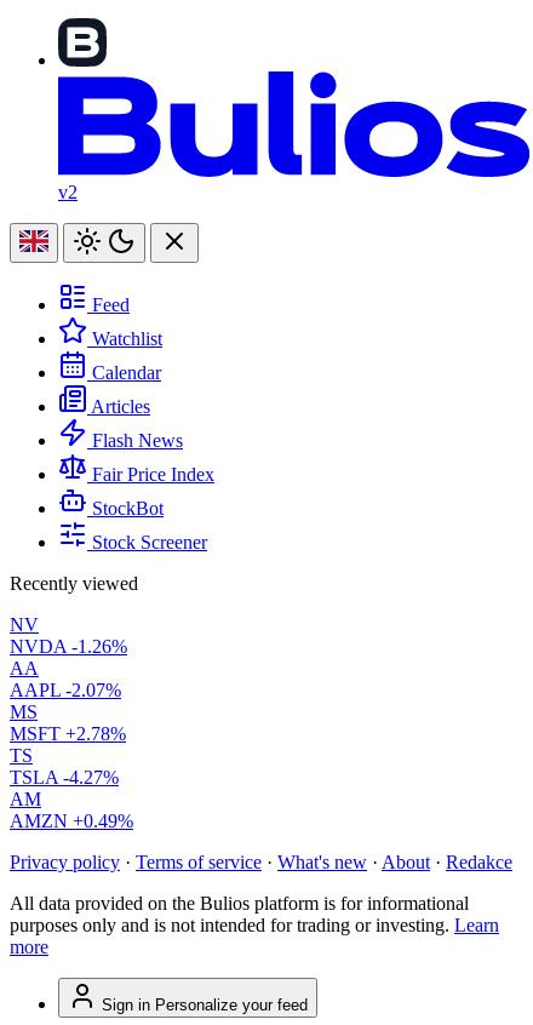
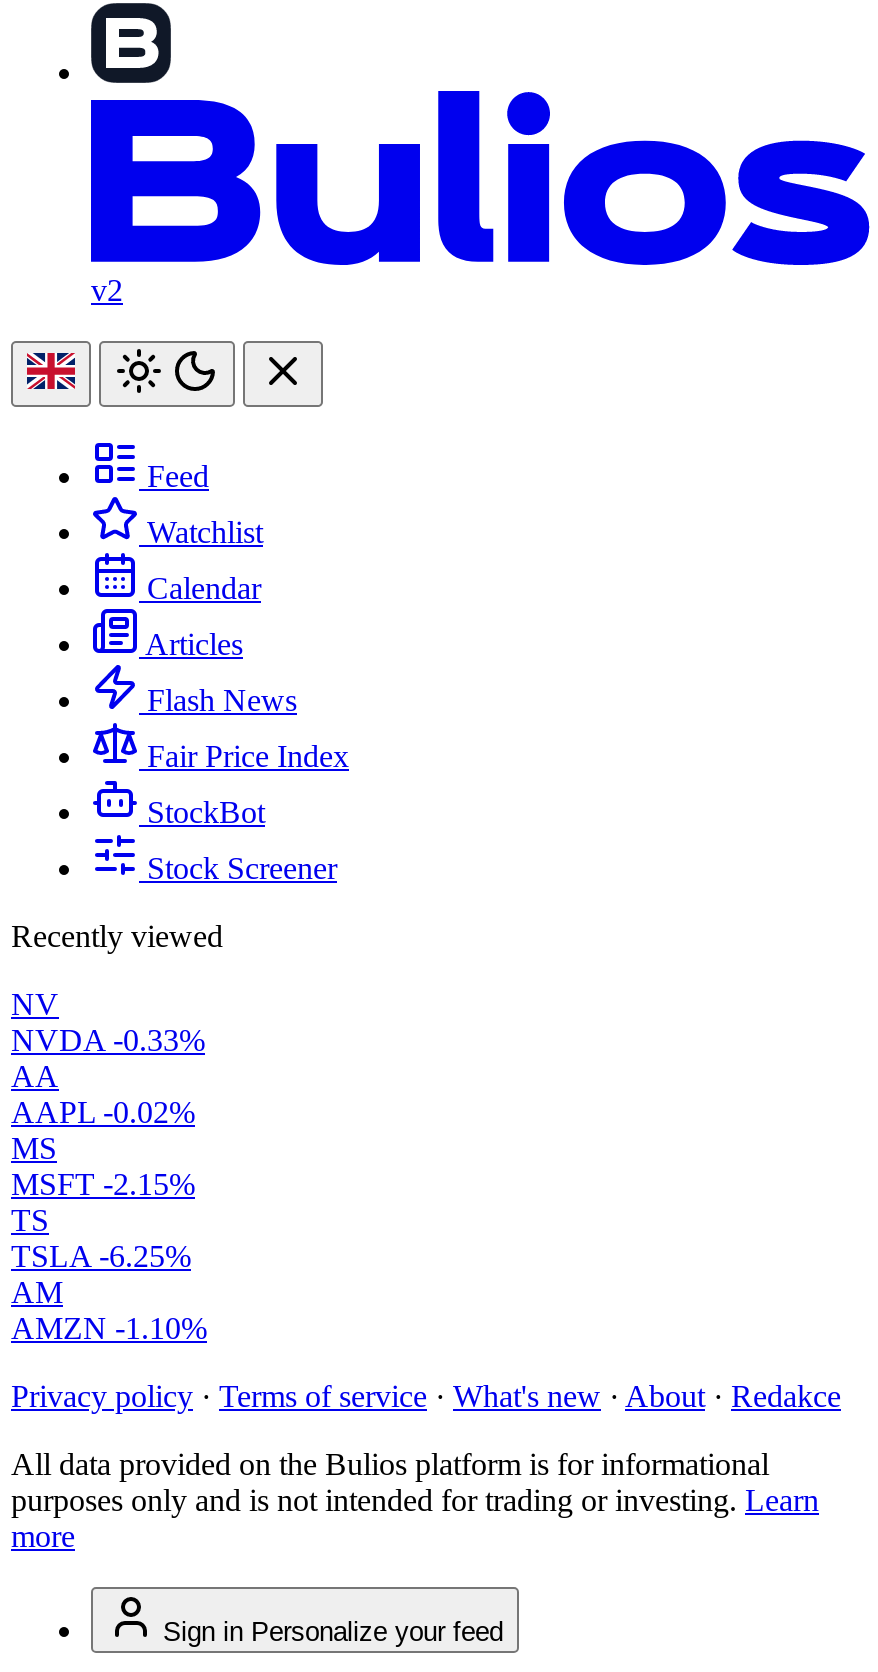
[10,636,127,657] NVDA -1.26% -> [11,1023,205,1057] NVDA -0.33%
[10,680,121,700] AAPL -2.07% -> [11,1095,195,1129] AAPL -0.02%
[10,723,126,744] MSFT +2.78% -> [11,1167,195,1201] MSFT -2.15%
[10,767,119,788] TSLA -4.27% -> [11,1239,191,1273] TSLA -6.25%
[10,811,133,831] AMZN +0.49% -> [11,1311,207,1345] AMZN -1.10%

